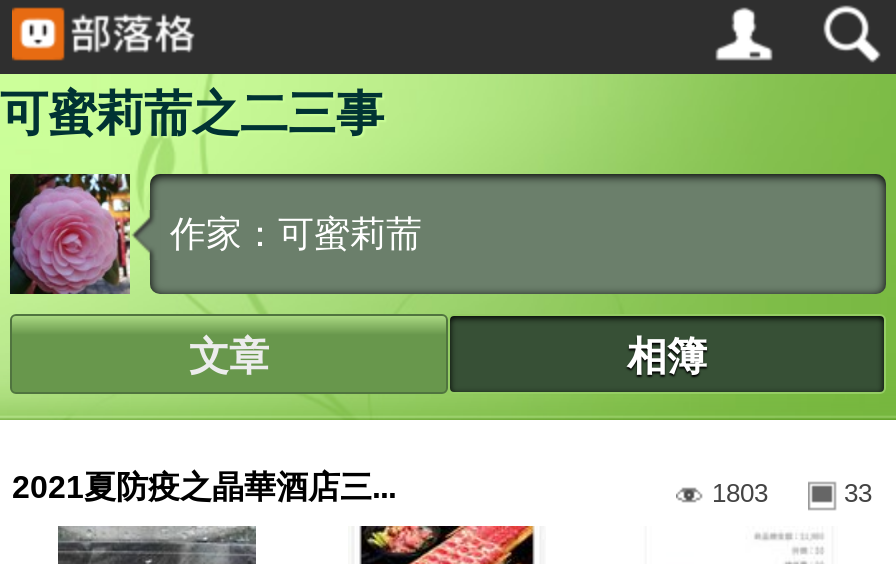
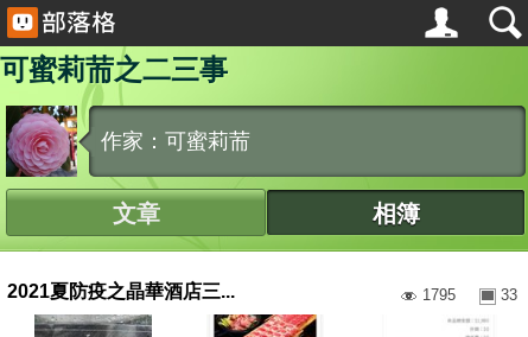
[712,478,768,508] 1803 -> [422,286,456,304] 1795

